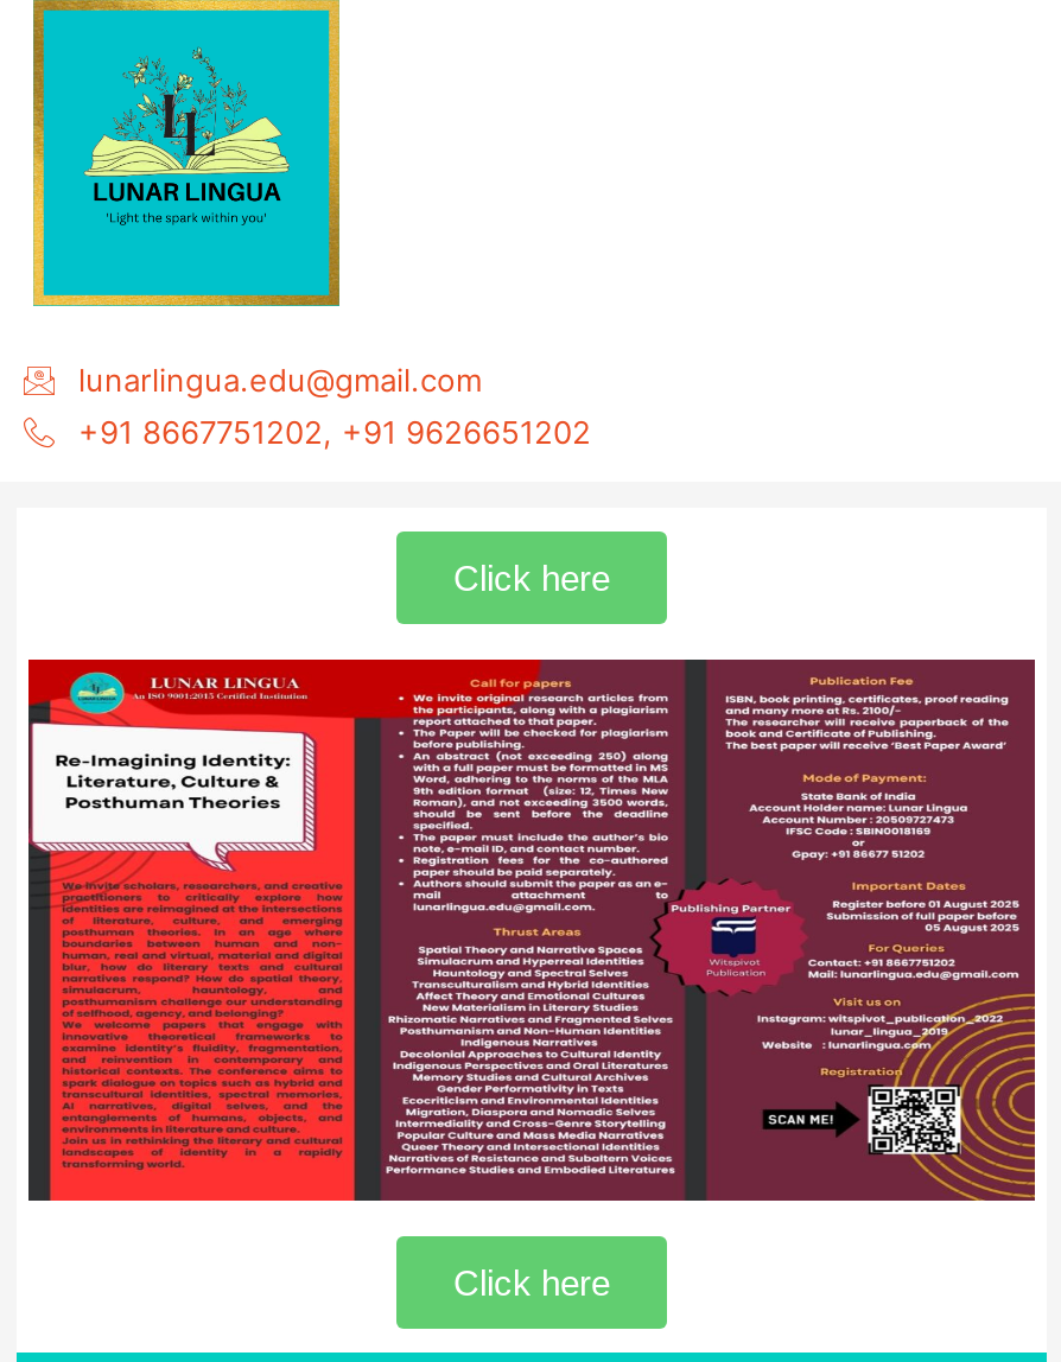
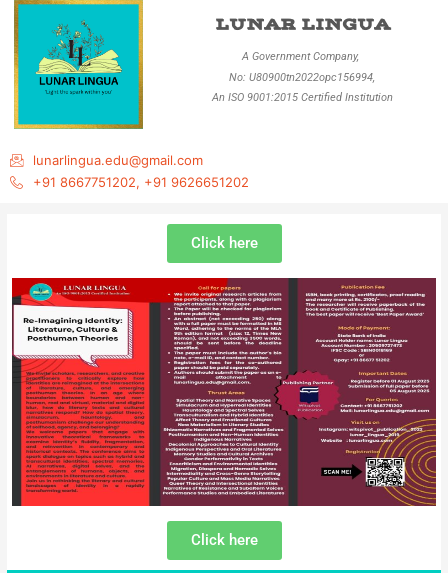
none -> [212,14,393,104] LUNAR LINGUA | A Government Company, | No: U80900tn2022opc156994, | An ISO 9001:2015 Certified Institution

